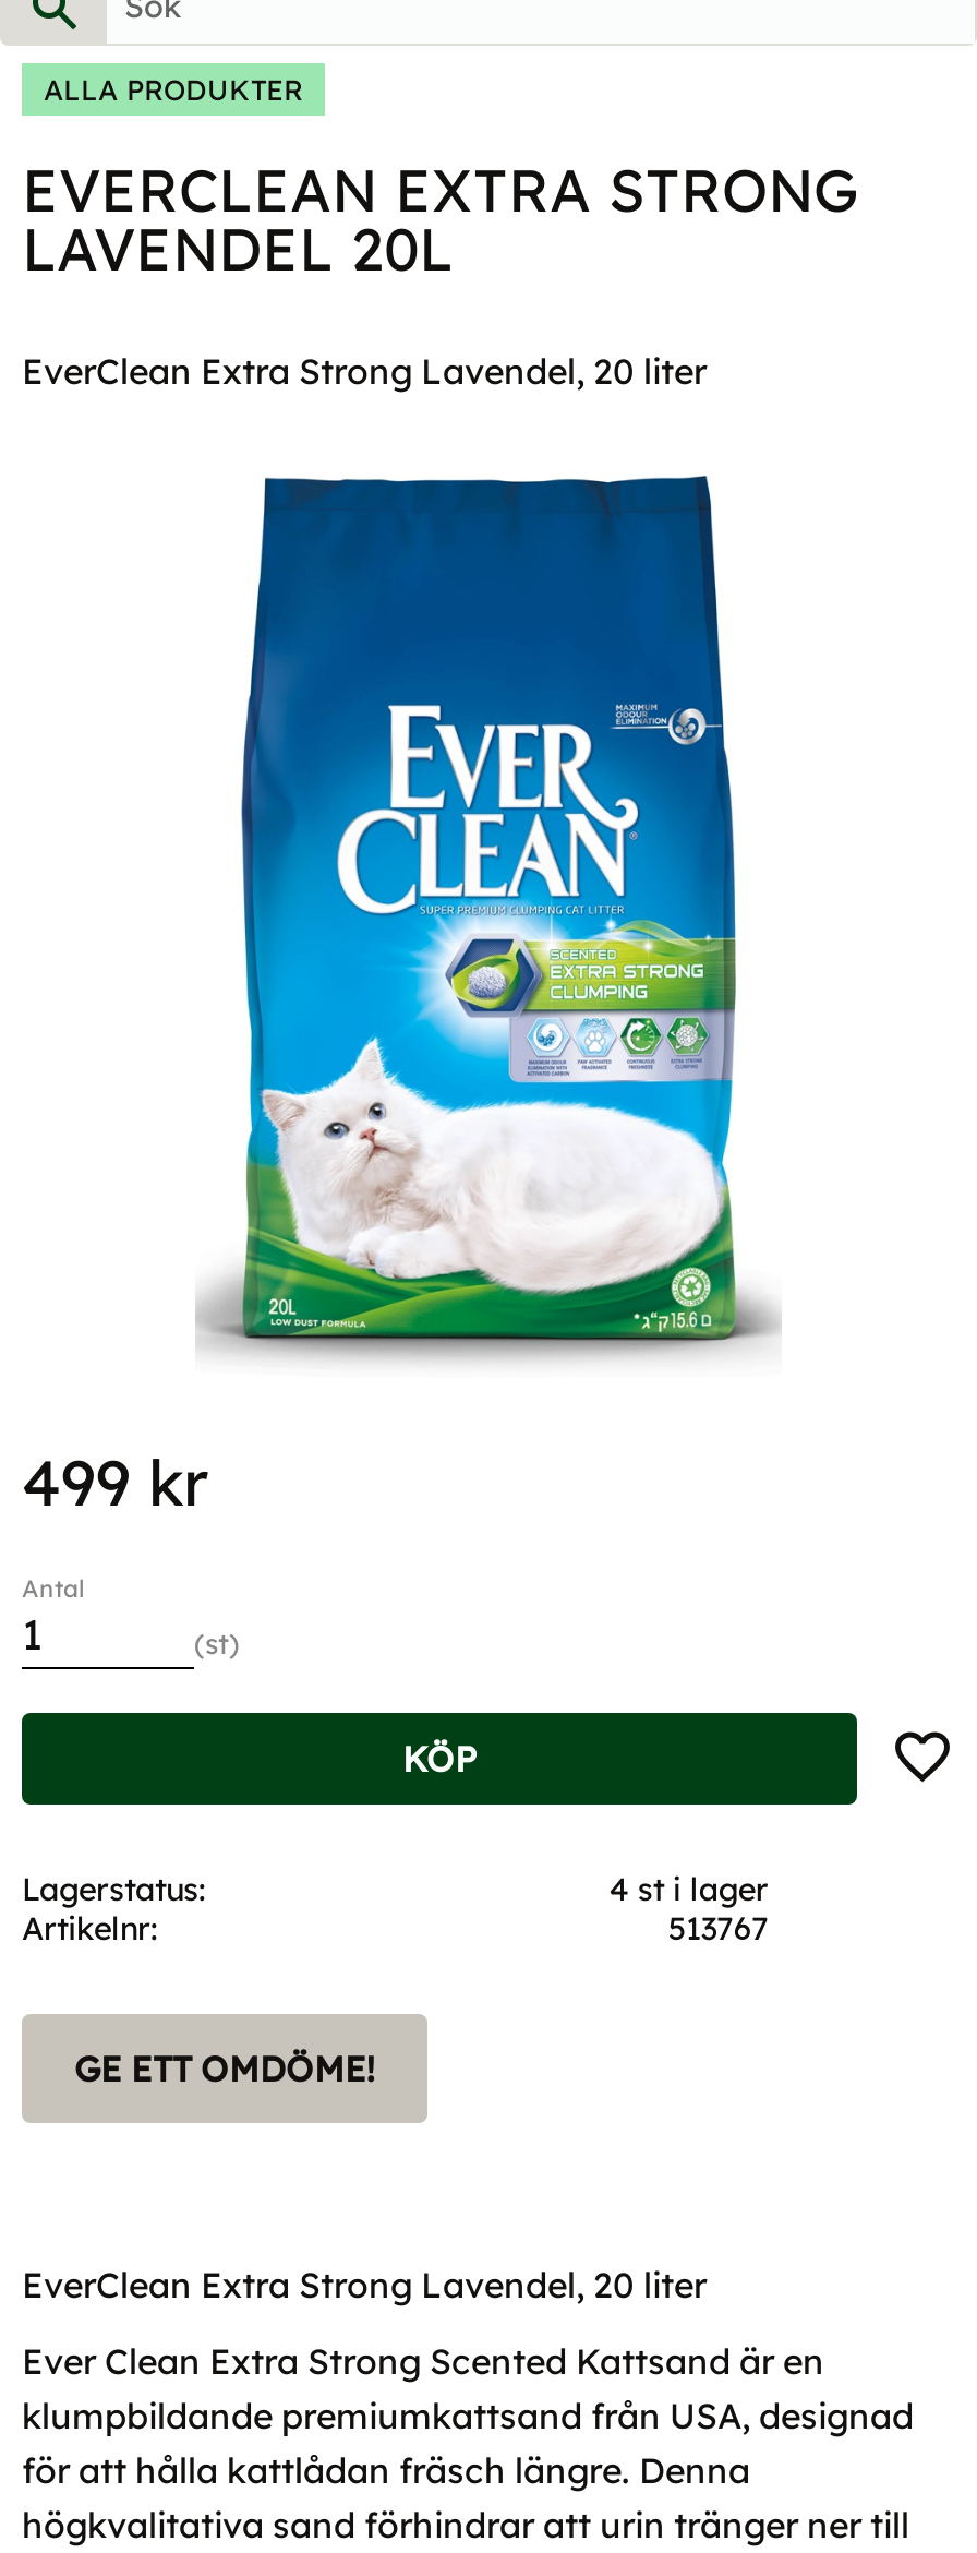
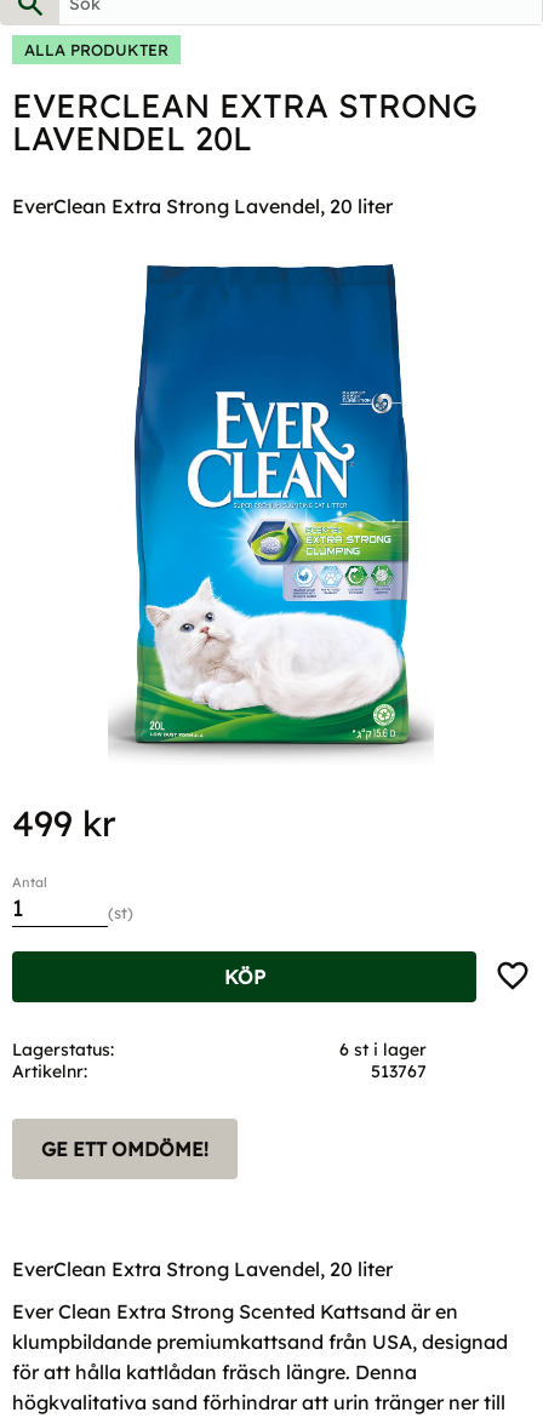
[609,1870,769,1909] 4 st i lager -> [340,1038,427,1060] 6 st i lager

